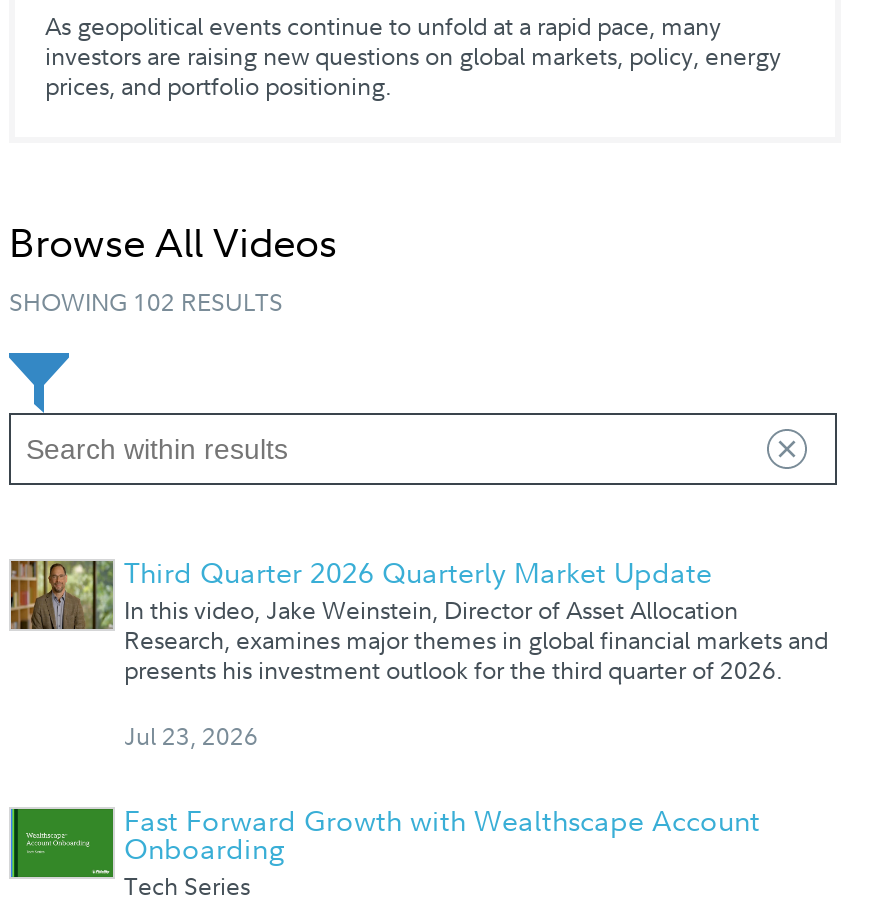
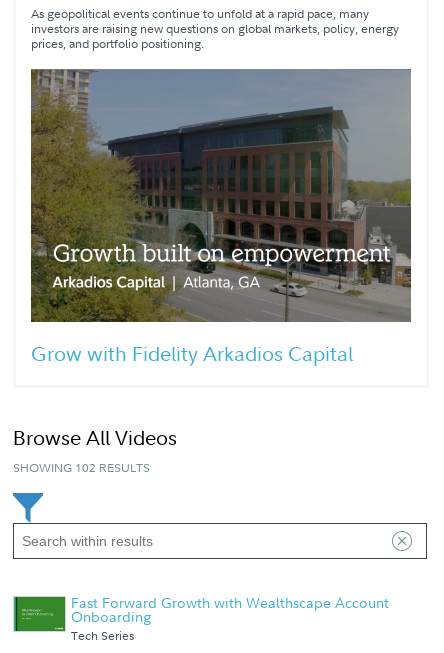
none -> [30,68,412,367] [image] | Grow with Fidelity Arkadios Capital
moved [9,215,337,319] -> [13,424,177,476]: Browse All Videos | SHOWING 102 RESULTS
[9,553,828,754] [image] | Third Quarter 2026 Quarterly Market Update | In this video, Jake Weinstein, Director of Asset Allocation | Research, examines major themes in global financial markets and | presents his investment outlook for the third quarter of 2026. | Jul 23, 2026 -> none

